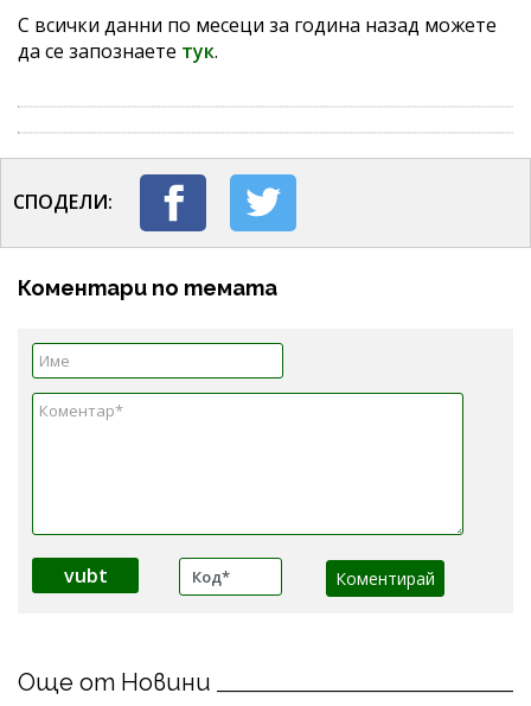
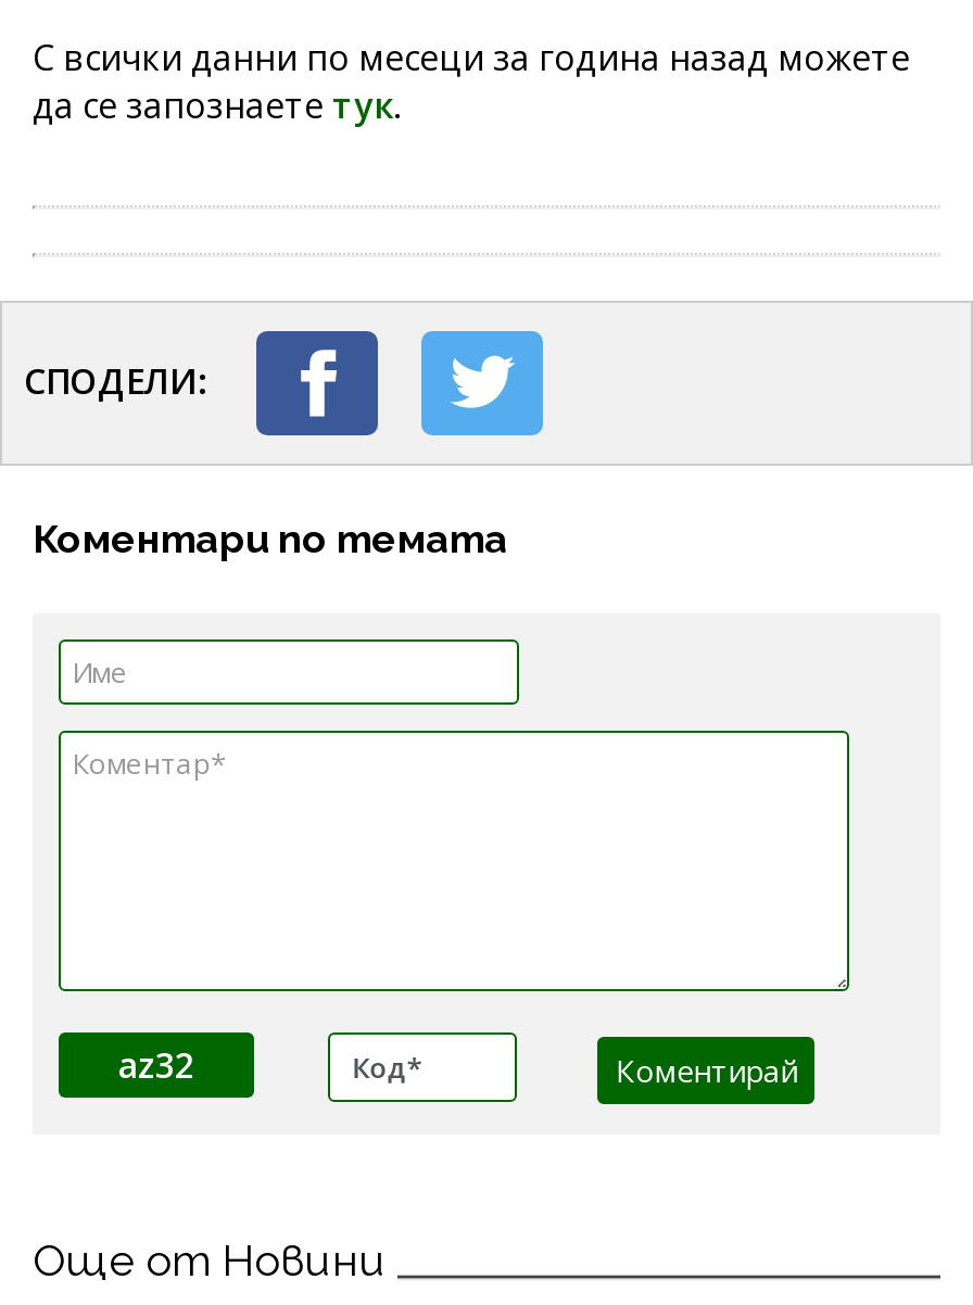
[63,562,107,588] vubt -> [118,1041,194,1088] az32

